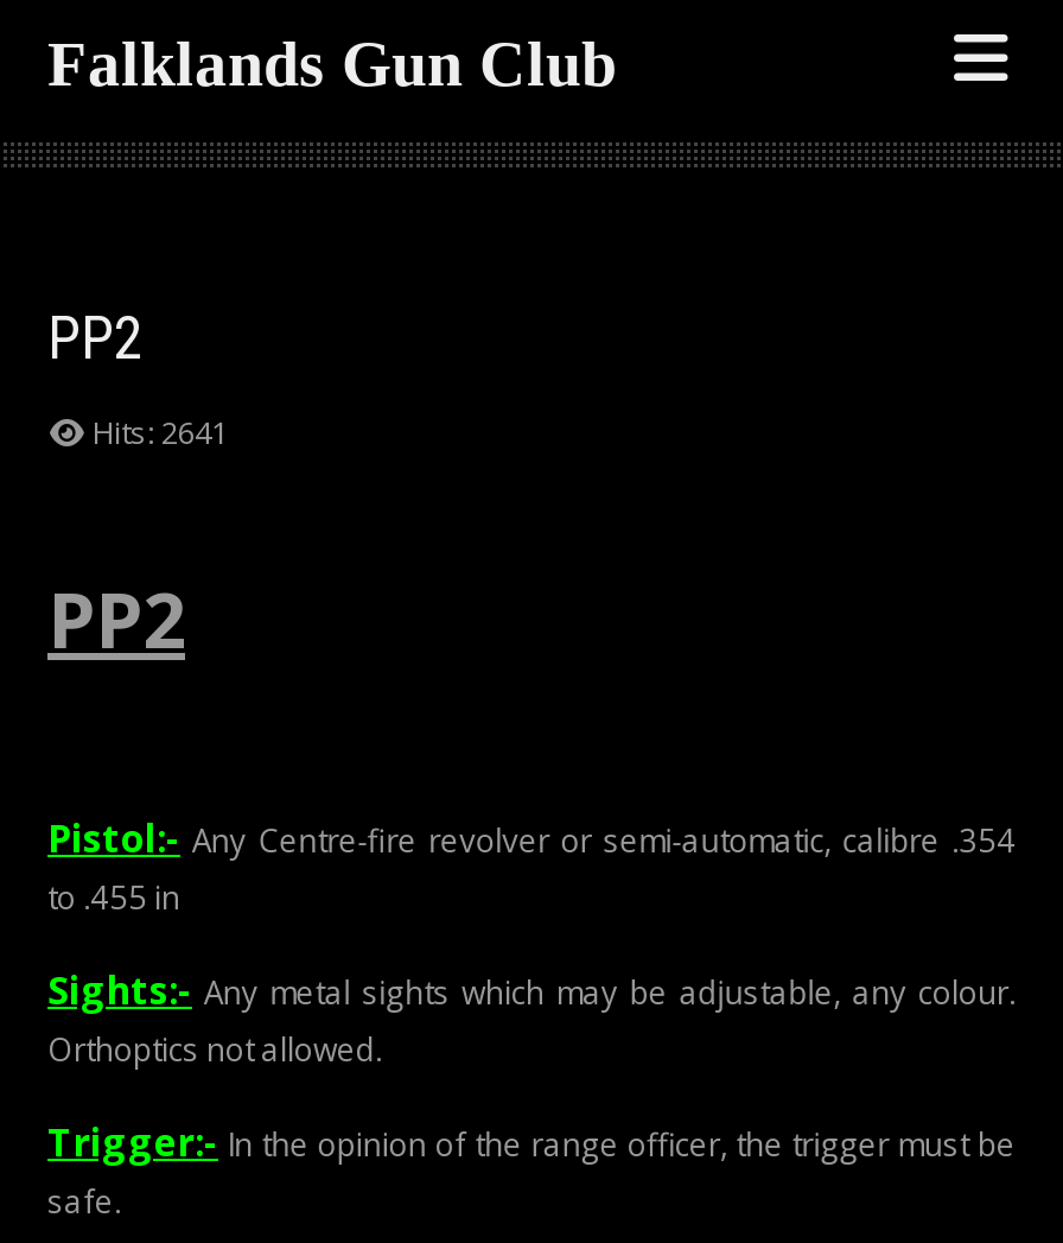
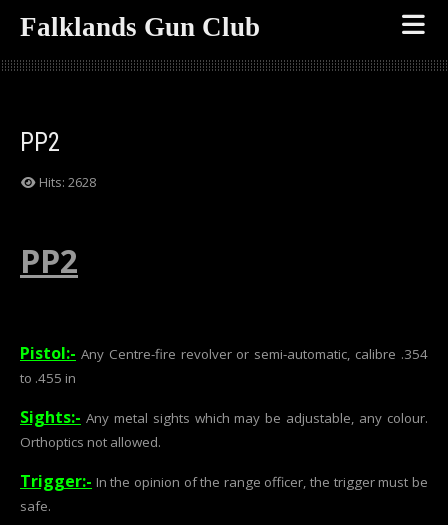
[93,411,228,453] Hits: 2641 -> [39,173,96,191] Hits: 2628

